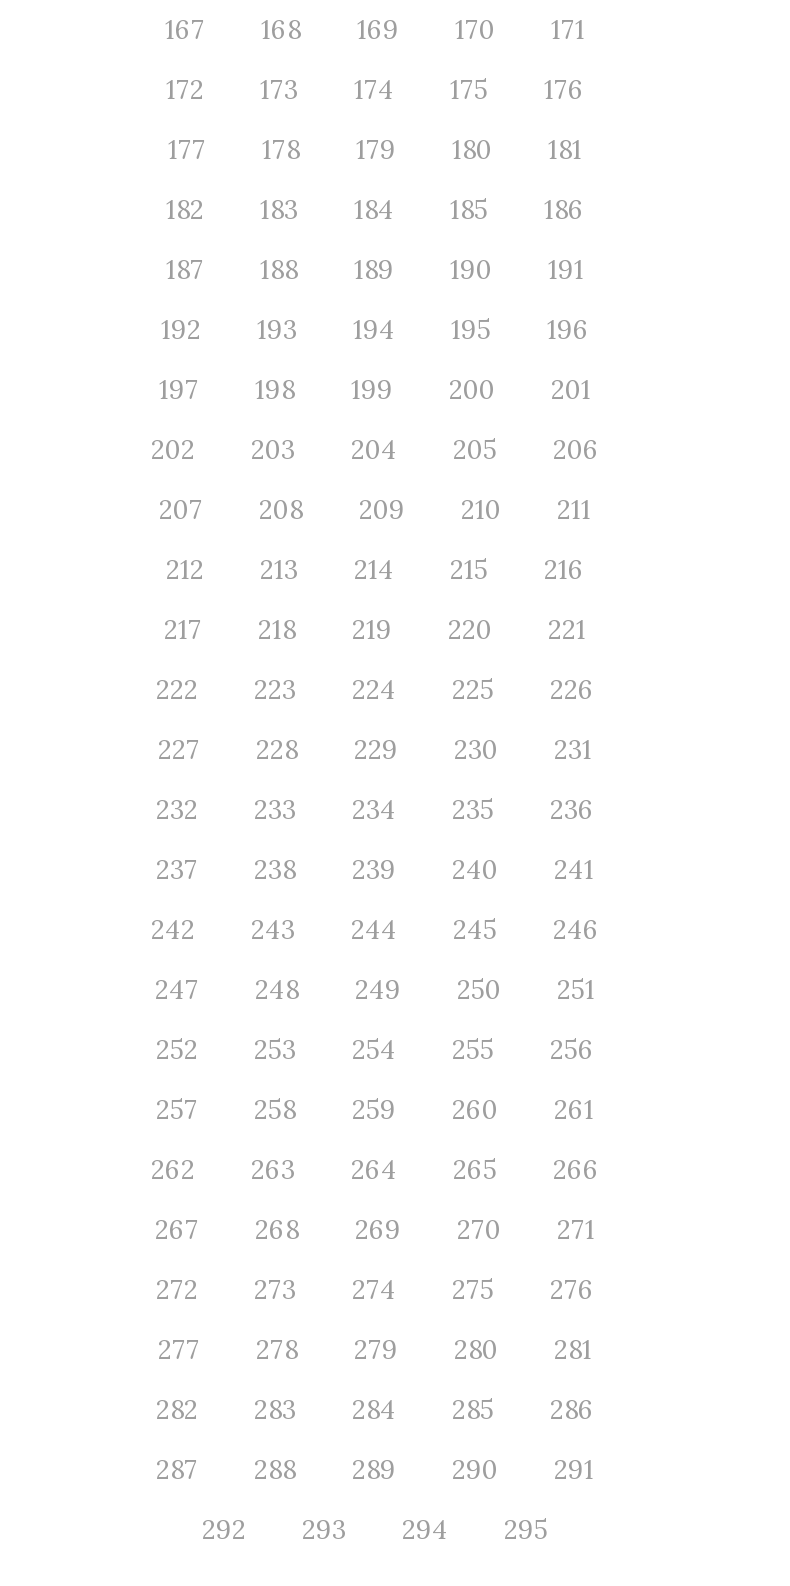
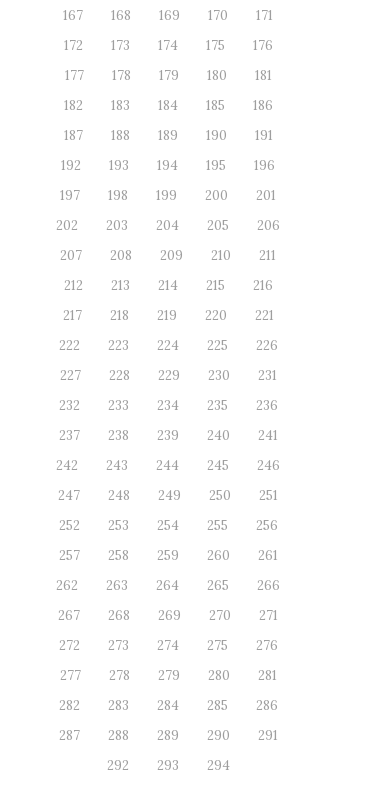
[504,1512,548,1546] 295 -> none

